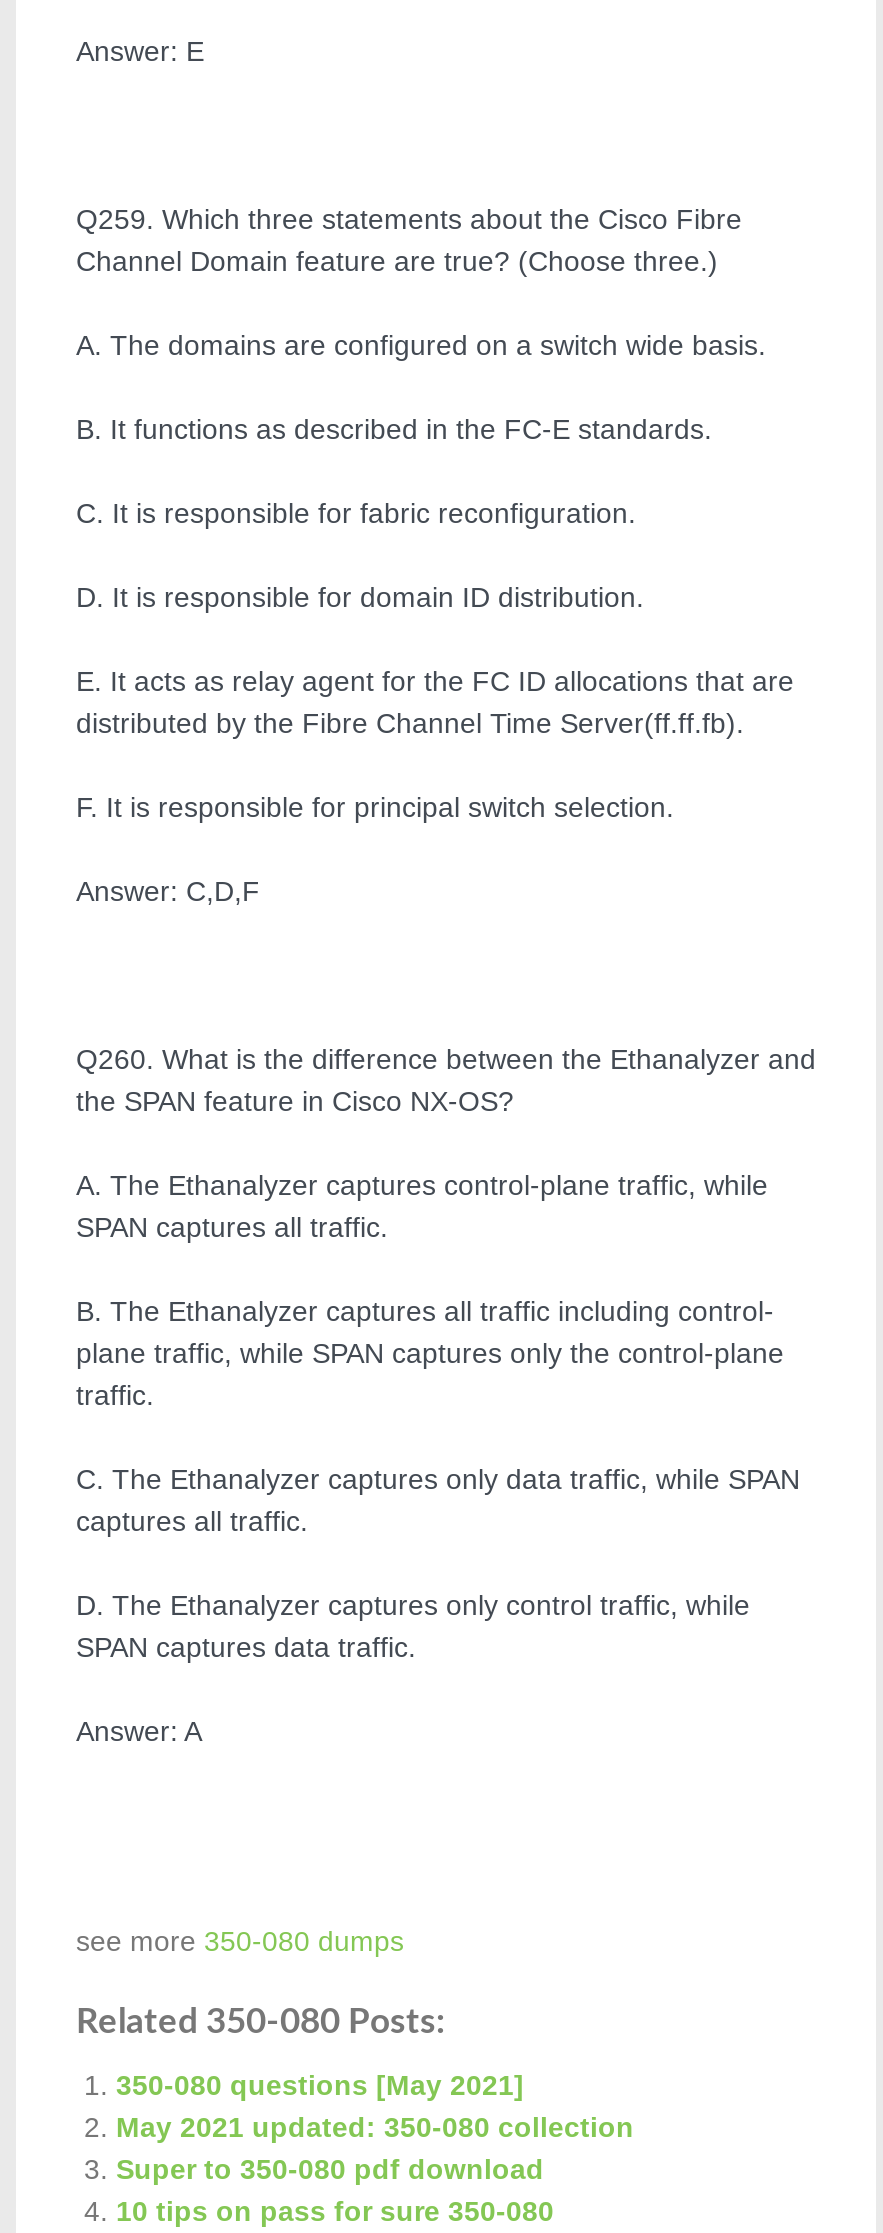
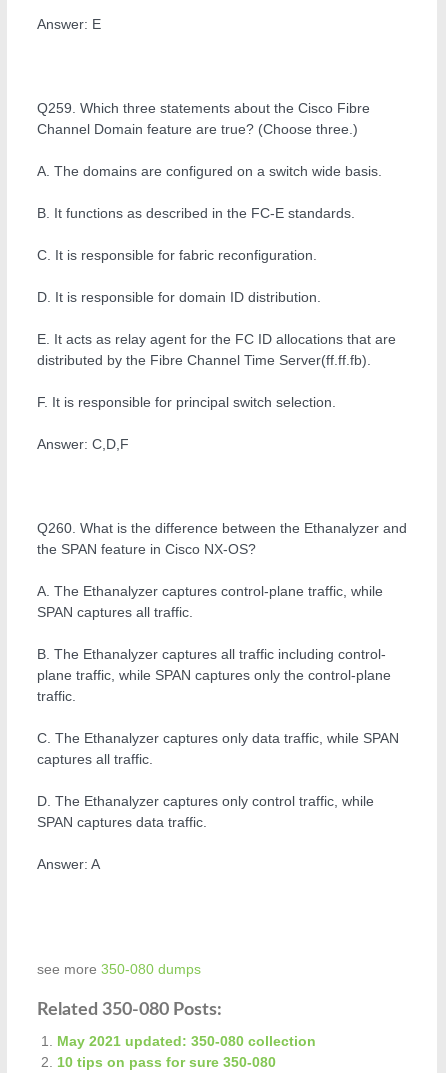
[116,2068,524,2100] 350-080 questions [May 2021] -> none
[116,2152,544,2184] Super to 350-080 pdf download -> none

